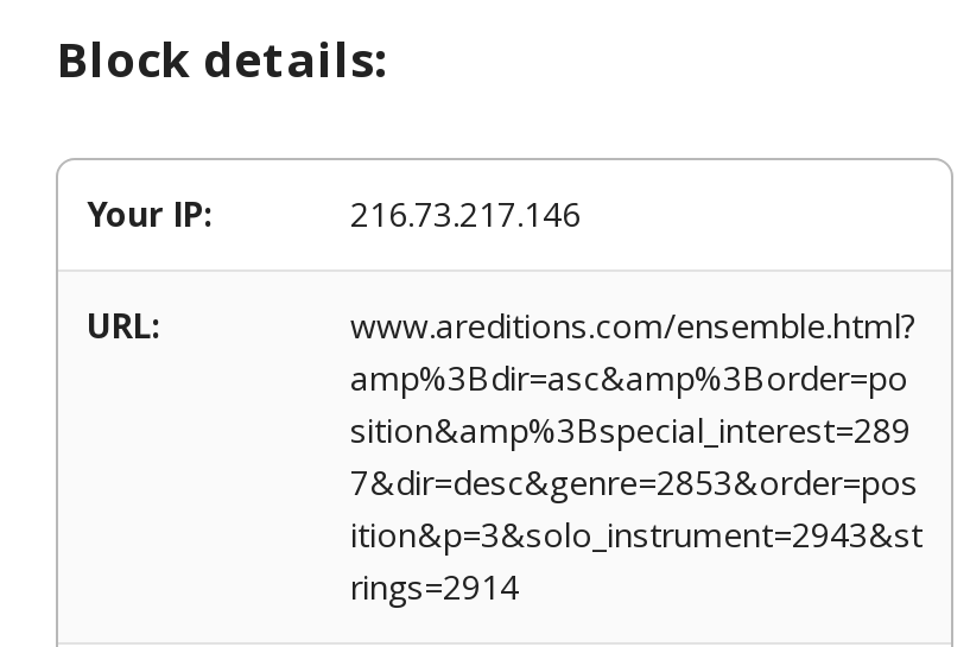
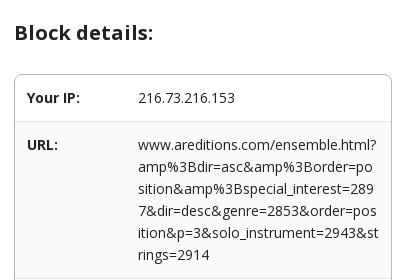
[350,191,581,236] 216.73.217.146 -> [138,88,235,107] 216.73.216.153

